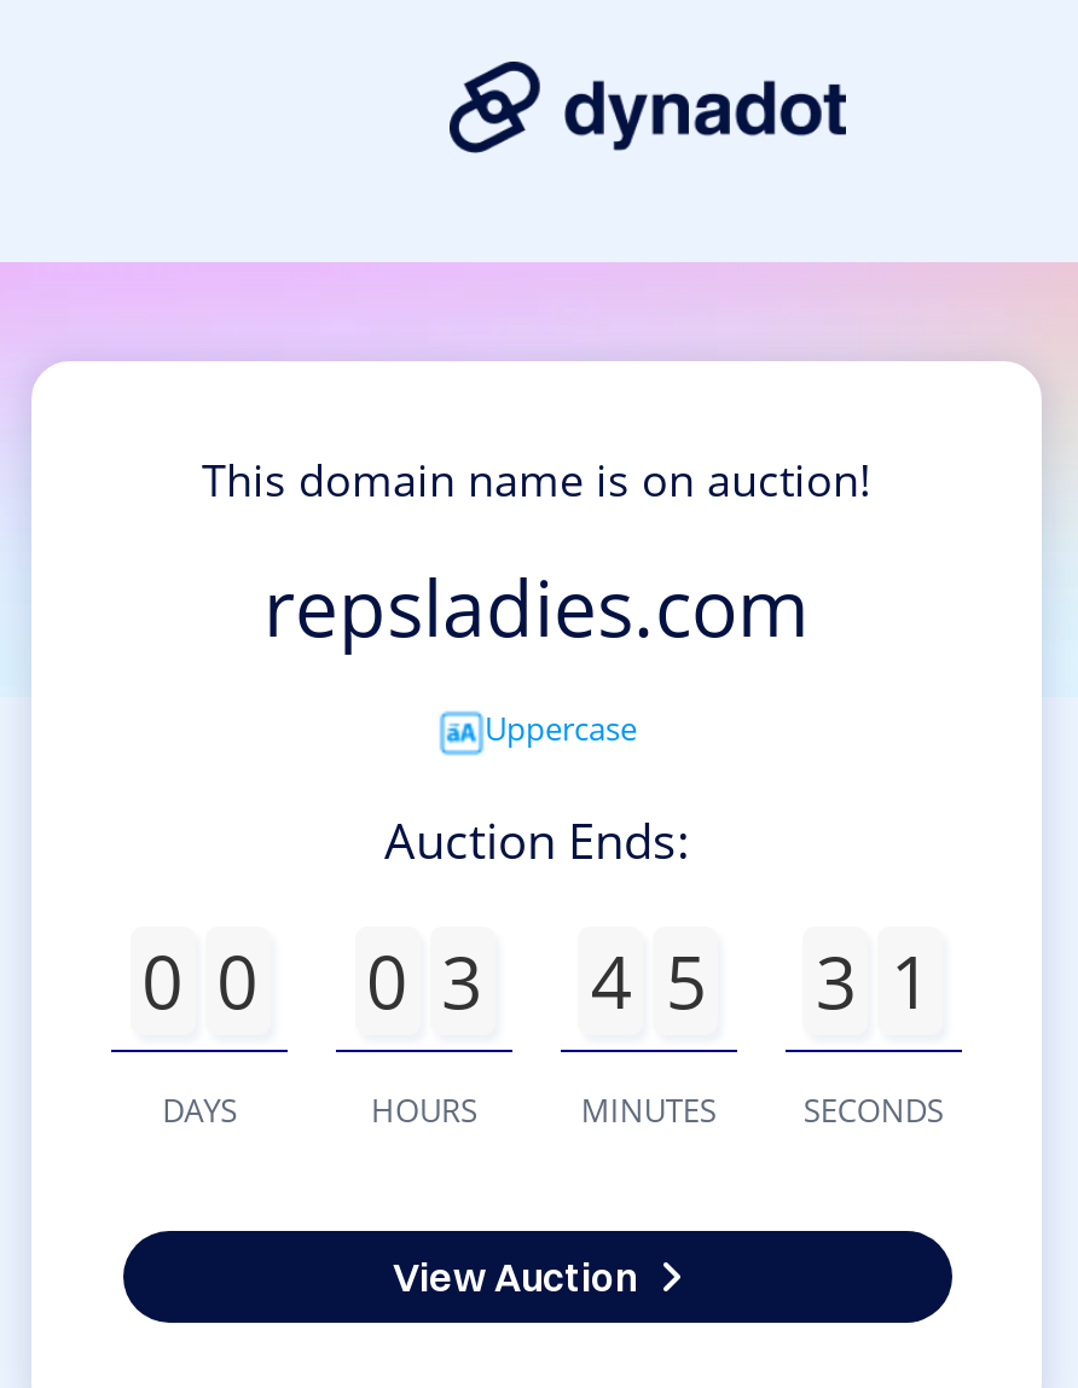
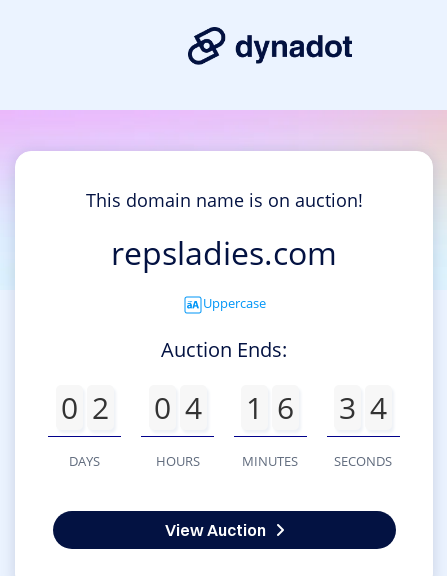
[142,931,258,1030] 0 0 -> [61,387,109,428] 0 2
[366,931,482,1030] 0 3 -> [153,387,201,428] 0 4
[591,931,707,1030] 4 5 -> [246,387,294,428] 1 6
[815,931,931,1030] 3 1 -> [339,387,387,428] 3 4

